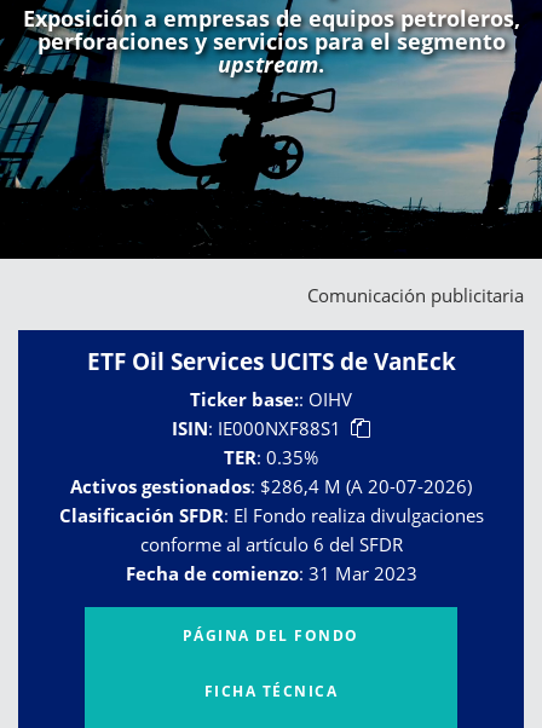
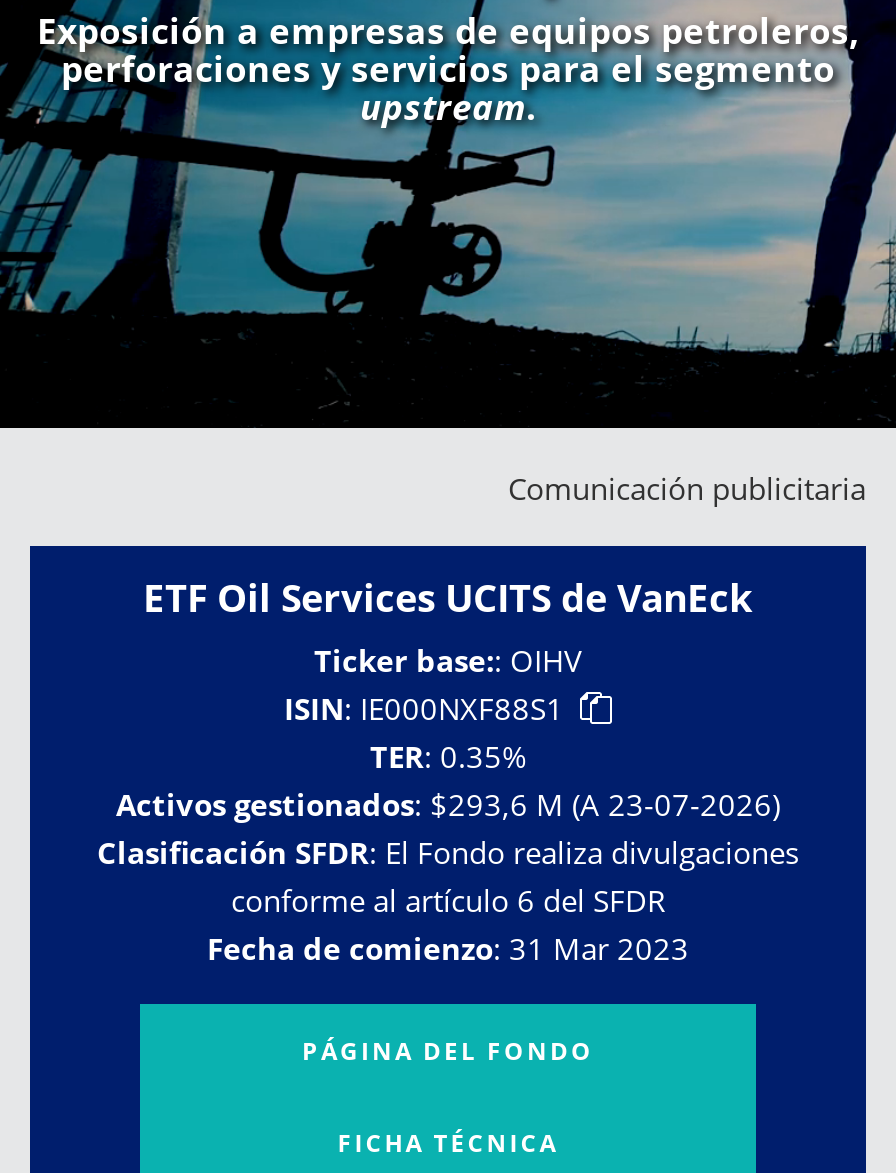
[70,474,472,498] Activos gestionados: $286,4 M (A 20-07-2026) -> [116,784,780,824] Activos gestionados: $293,6 M (A 23-07-2026)

